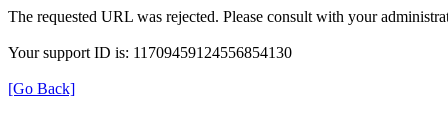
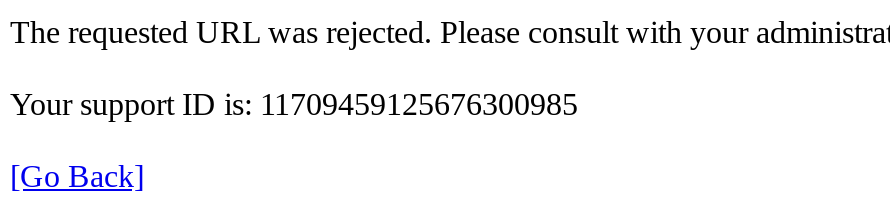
[8,44,292,61] Your support ID is: 11709459124556854130 -> [10,87,578,121] Your support ID is: 11709459125676300985

